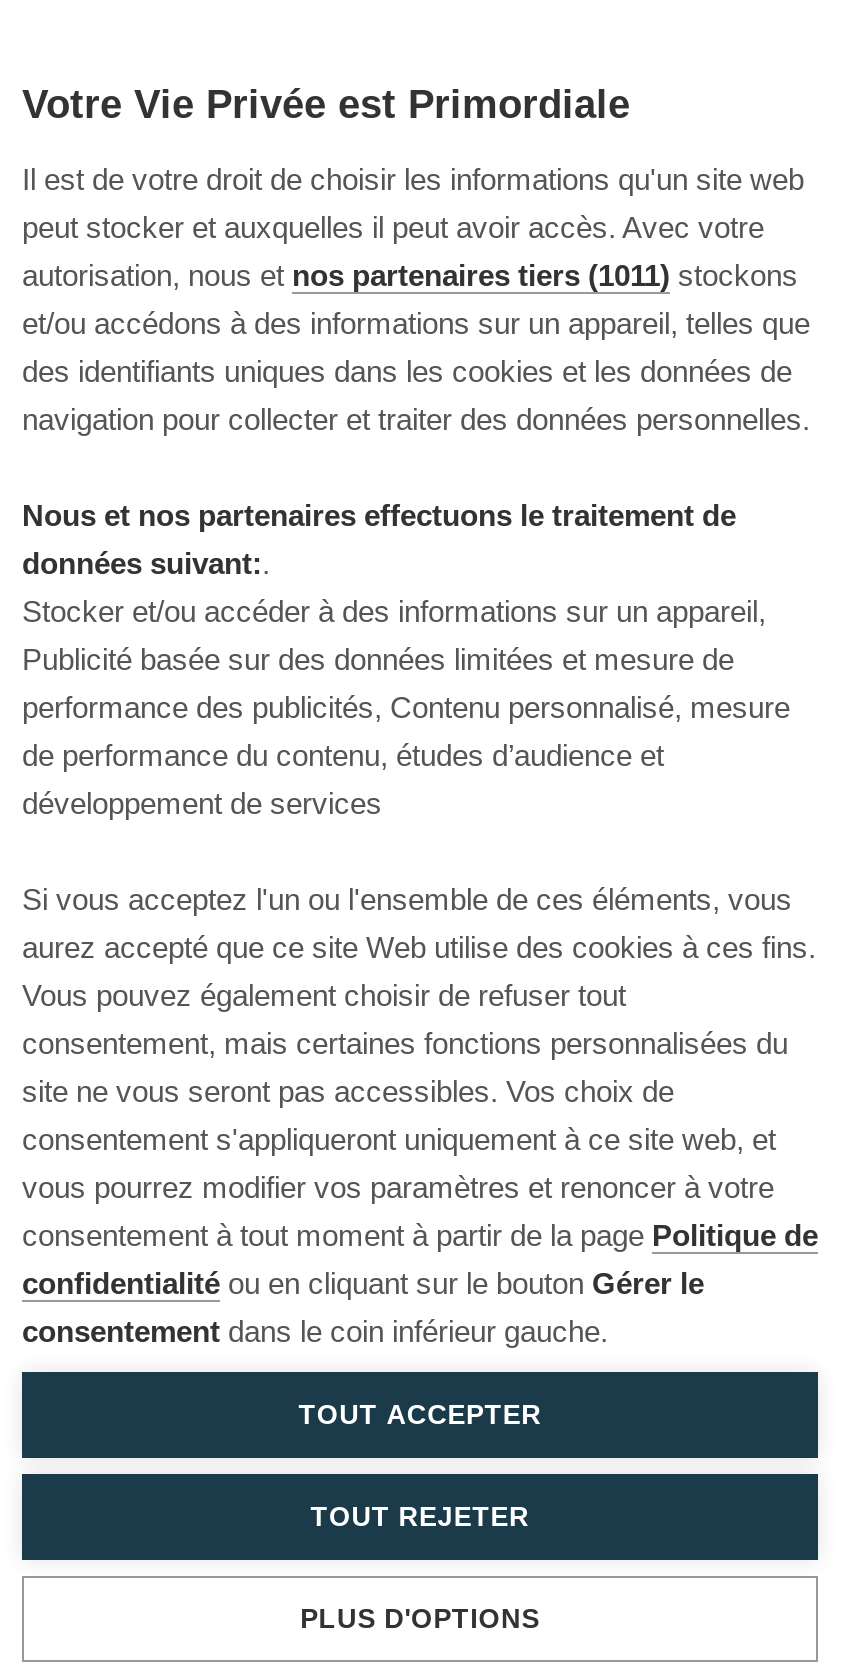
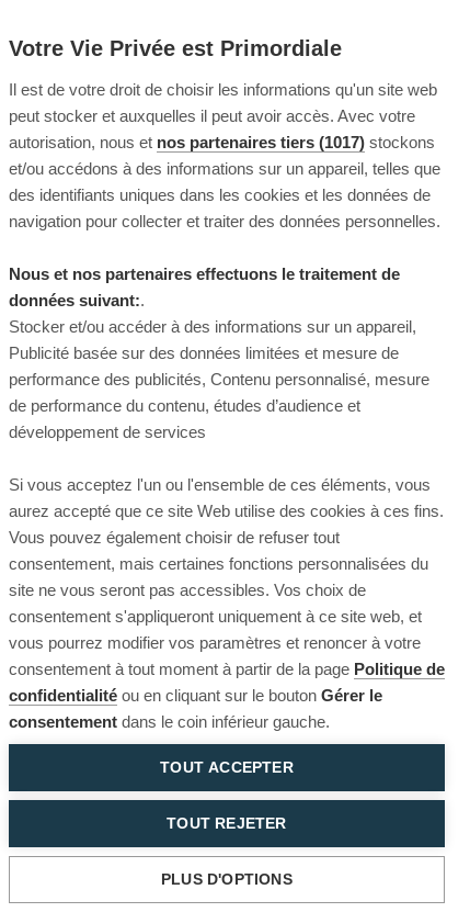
[22,258,798,292] autorisation, nous et nos partenaires tiers (1011) stockons -> [9,133,435,152] autorisation, nous et nos partenaires tiers (1017) stockons

